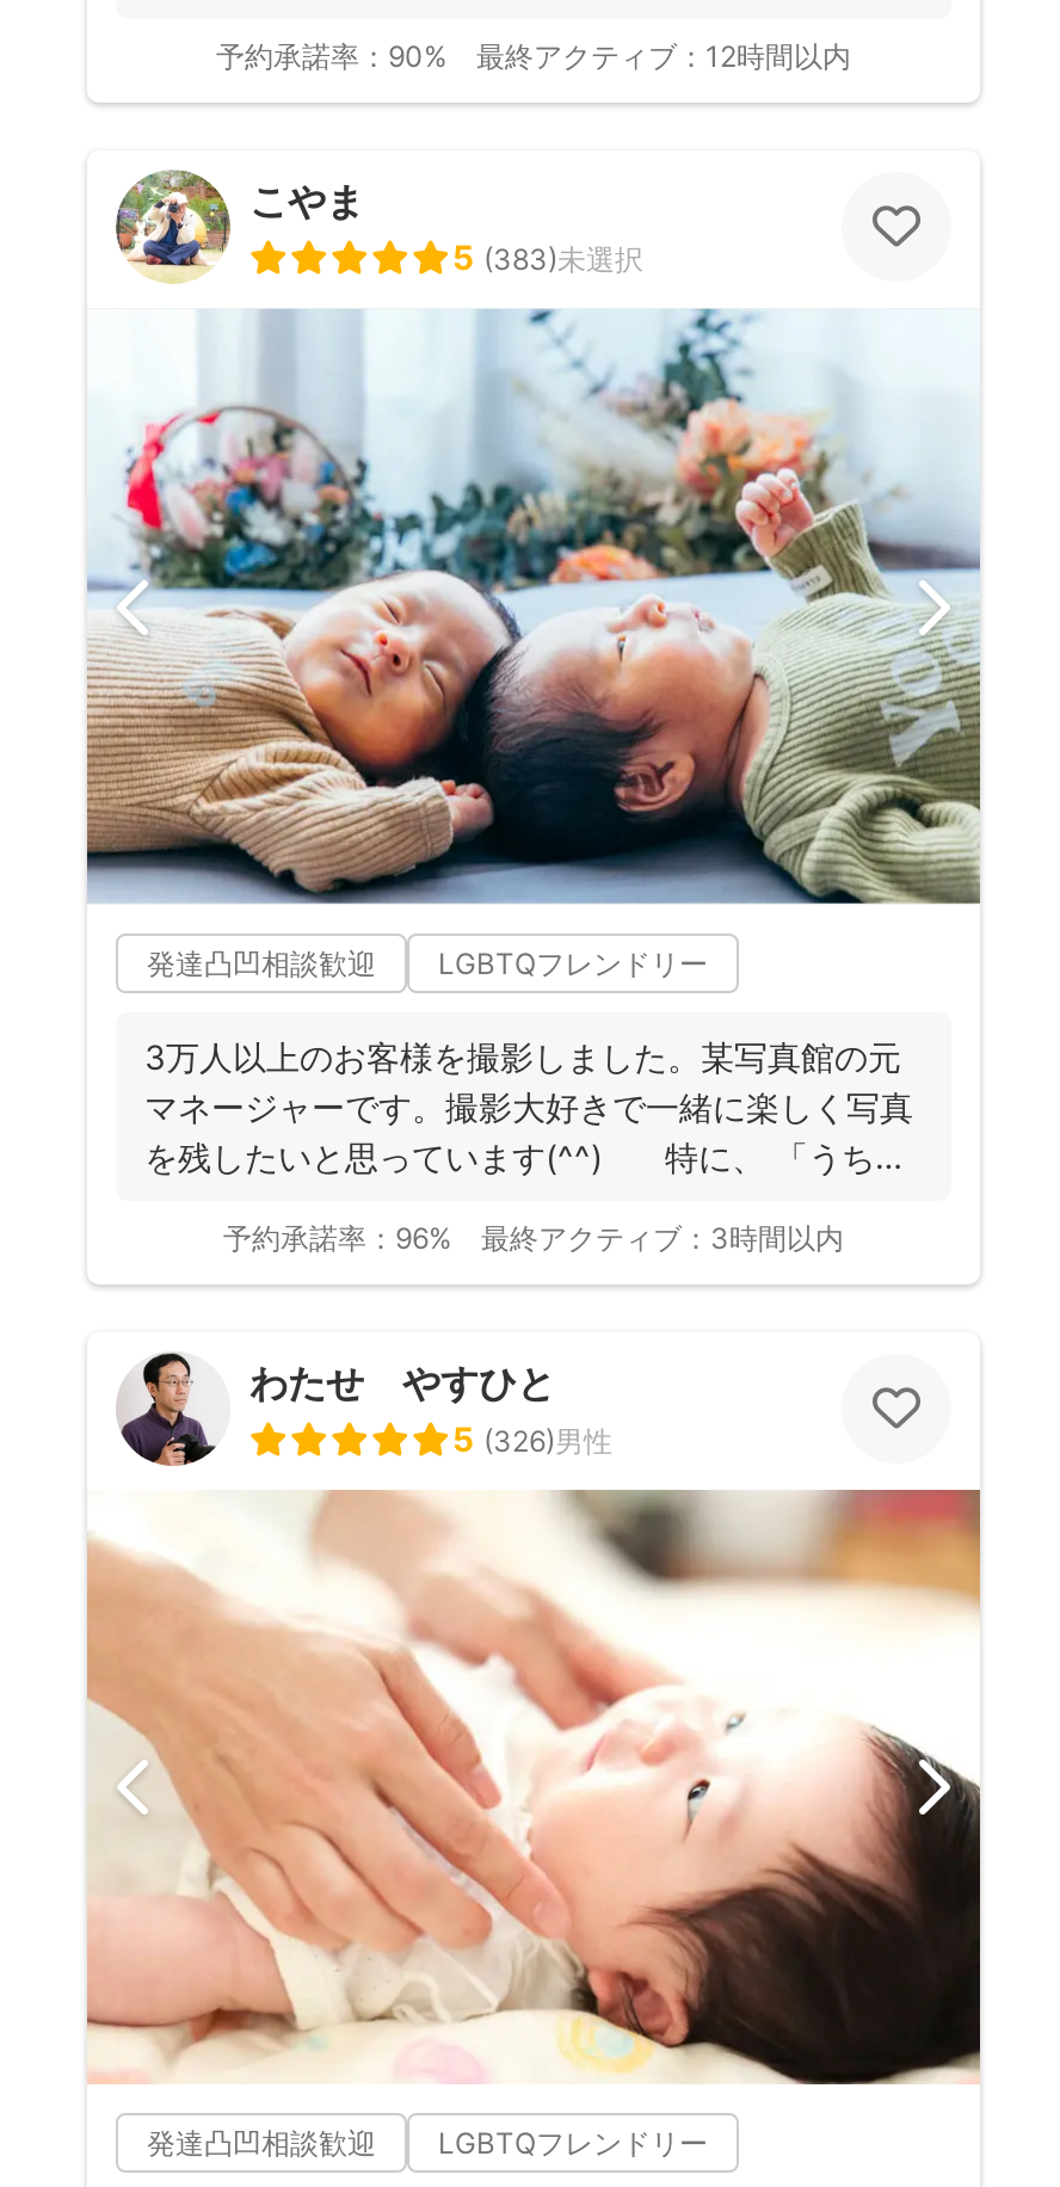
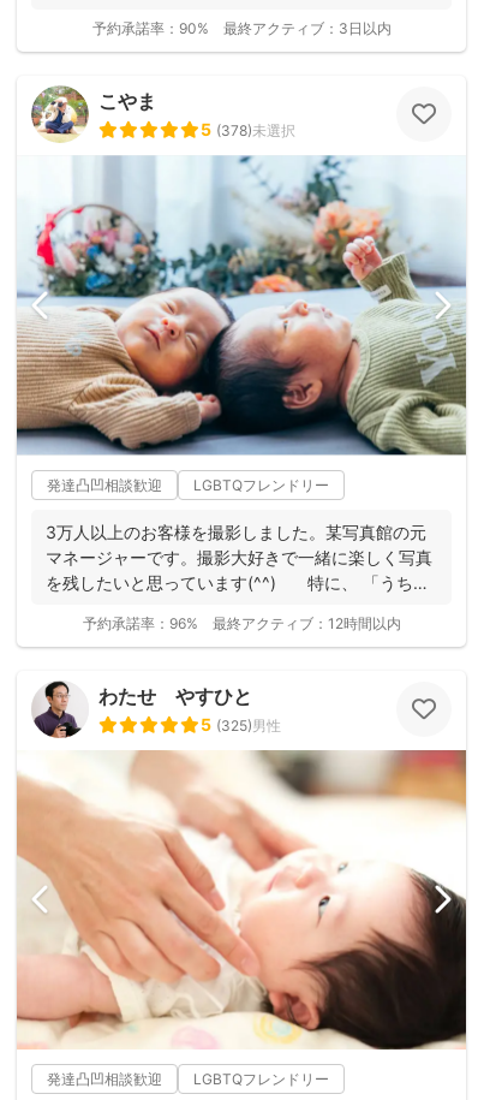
moved [476,39,851,75] -> [212,614,401,632]: 最終アクティブ：12時間以内
none -> [223,20,391,38] 最終アクティブ：3日以内
[452,237,643,278] 5 (383)未選択 -> [201,119,295,140] 5 (378)未選択
[481,1219,844,1255] 最終アクティブ：3時間以内 -> none
[452,1417,612,1458] 5 (326)男性 -> [201,714,281,734] 5 (325)男性

